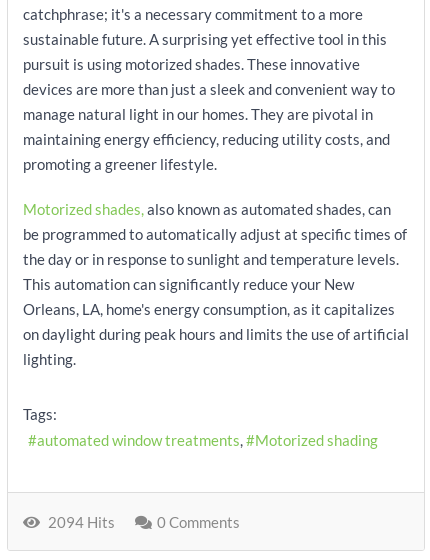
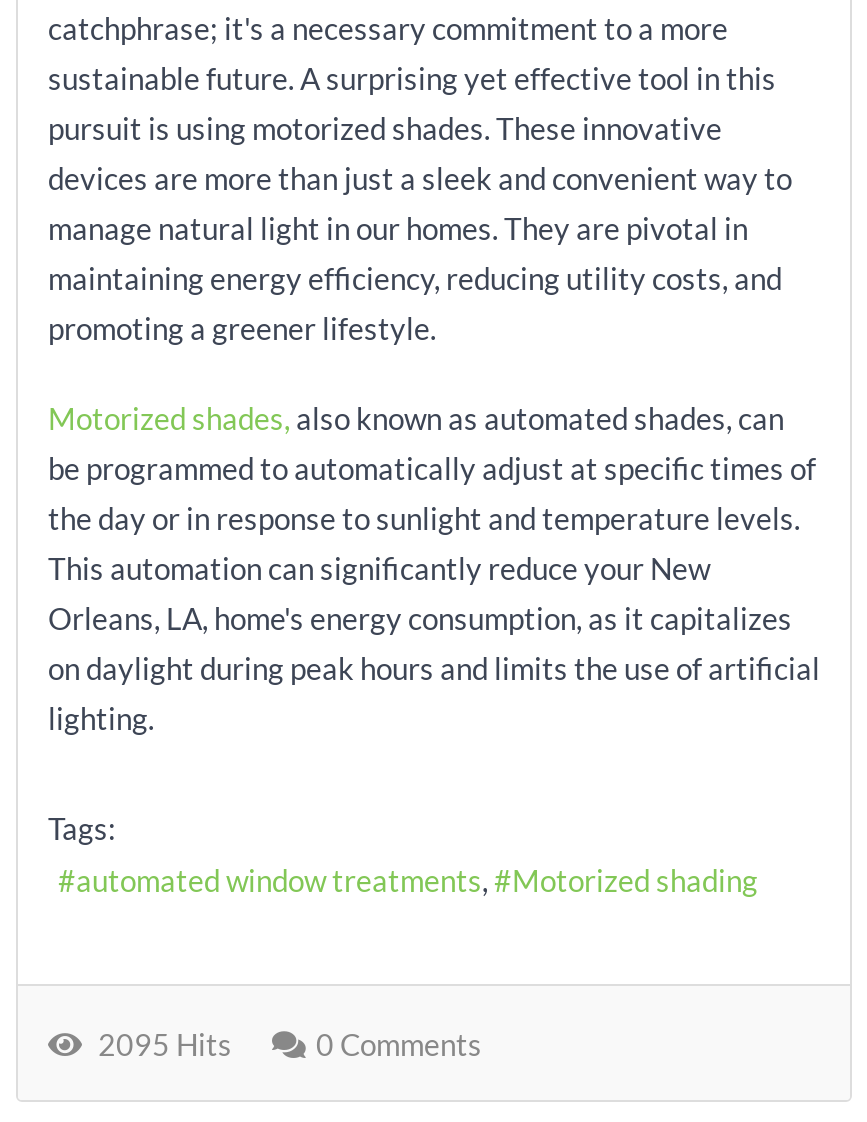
[42,513,115,531] 2094 Hits -> [86,1026,232,1062] 2095 Hits

